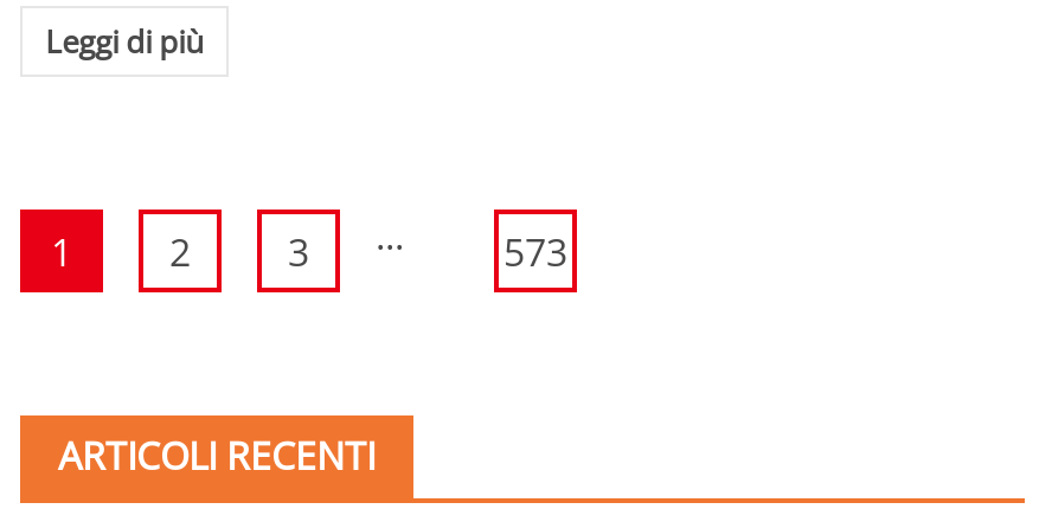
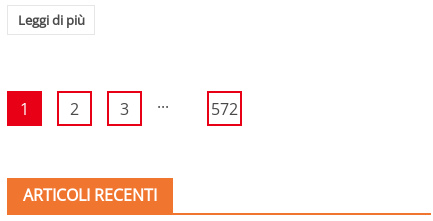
[503,226,567,278] 573 -> [211,98,238,120] 572

